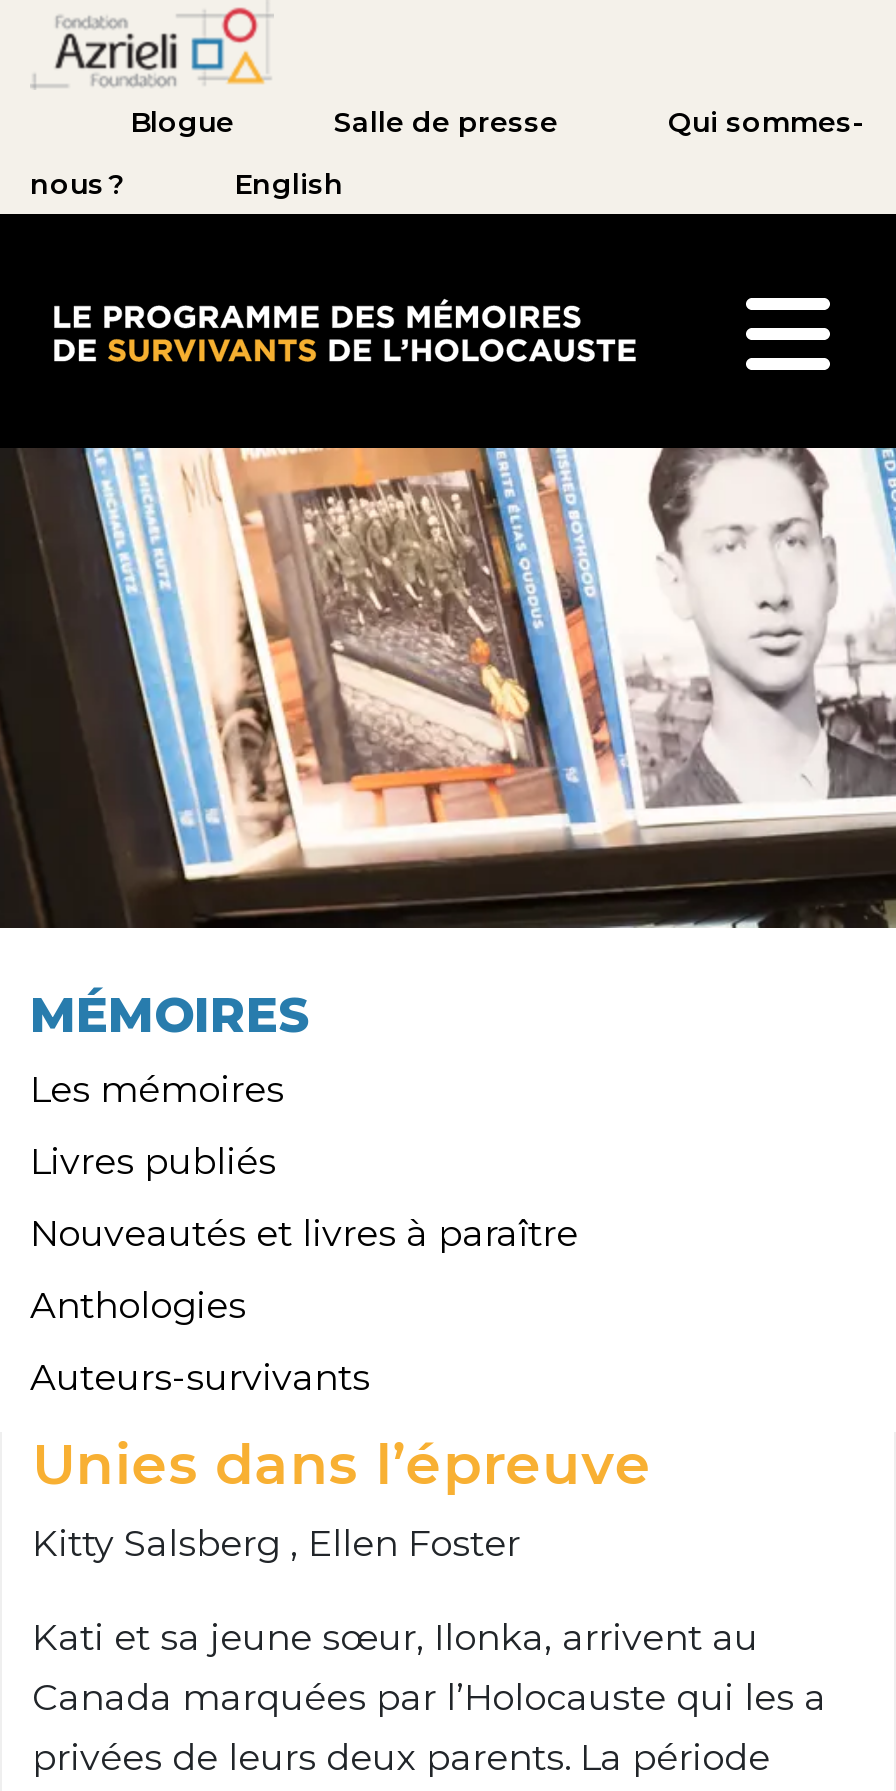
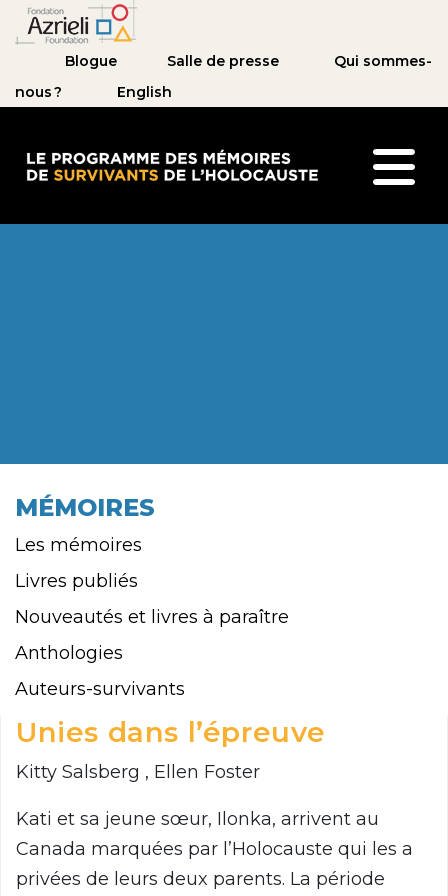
[6,446,890,930] [image] -> none

